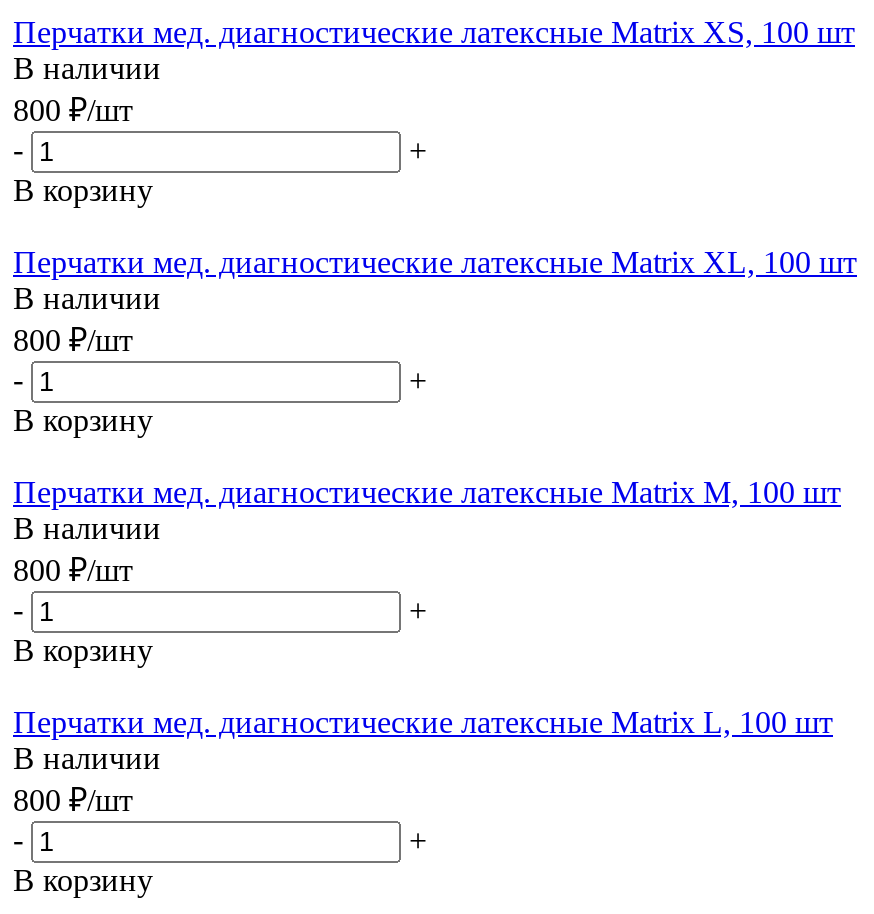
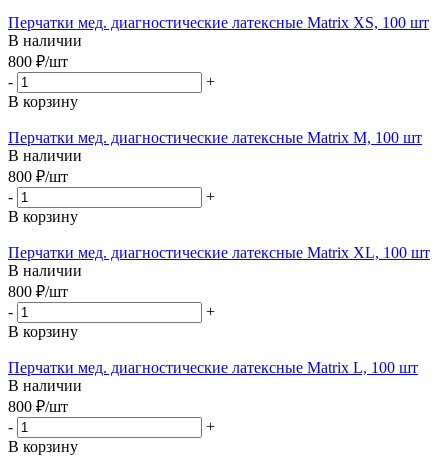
moved [13,245,857,279] -> [8,244,430,261]: Перчатки мед. диагностические латексные Matrix XL, 100 шт
moved [13,475,841,509] -> [8,129,422,146]: Перчатки мед. диагностические латексные Matrix M, 100 шт

